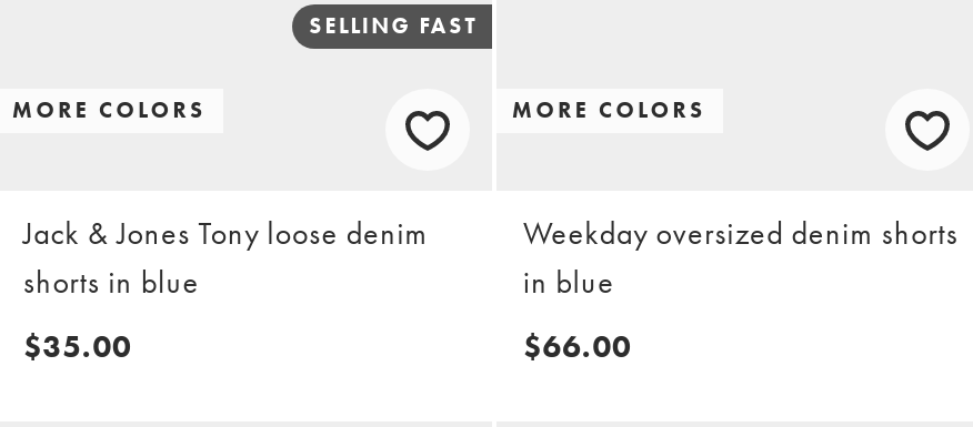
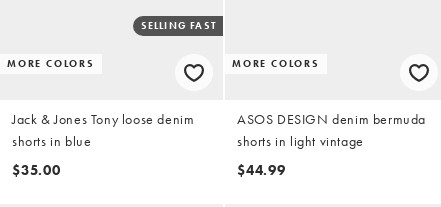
[523,213,959,302] Weekday oversized denim shorts | in blue -> [237,110,426,150] ASOS DESIGN denim bermuda | shorts in light vintage
[523,326,632,366] $66.00 -> [237,161,286,179] $44.99

